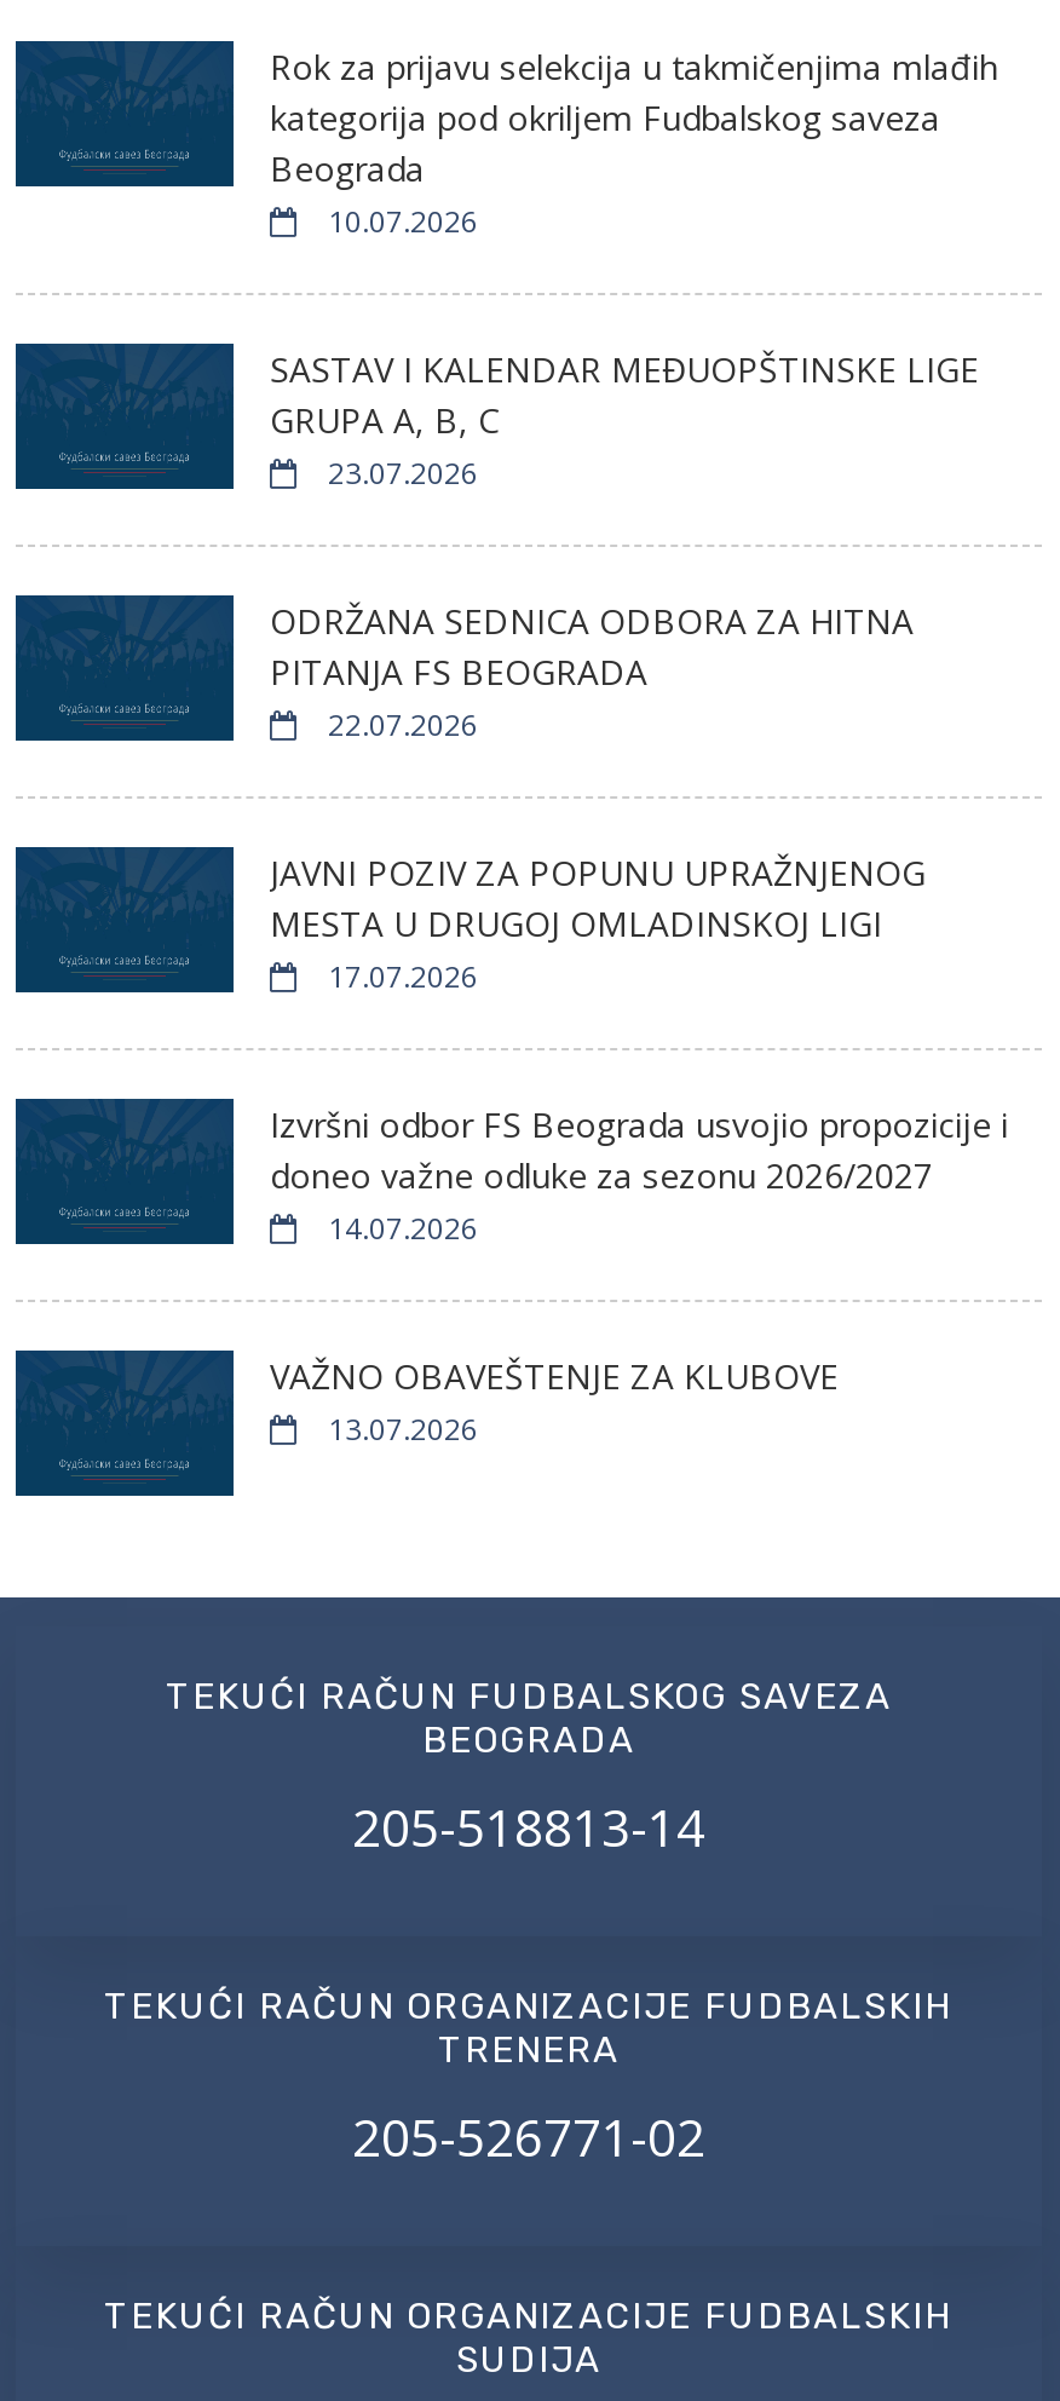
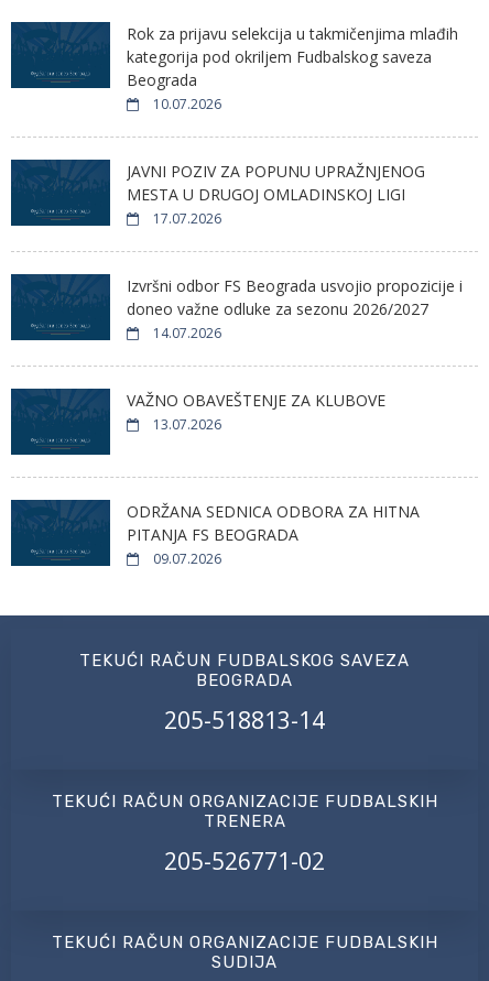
[270,346,979,745] SASTAV I KALENDAR MEĐUOPŠTINSKE LIGE | GRUPA A, B, C | 23.07.2026 | 22.07.2026 -> none
moved [270,598,914,694] -> [127,501,420,545]: ODRŽANA SEDNICA ODBORA ZA HITNA | PITANJA FS BEOGRADA
moved [270,849,1008,1450] -> [127,161,463,434]: JAVNI POZIV ZA POPUNU UPRAŽNJENOG | MESTA U DRUGOJ OMLADINSKOJ LIGI | 17.07.2026 | Izvršni odbor FS Beograda usvojio propozicije i | doneo važne odluke za sezonu 2026/2027 | 14.07.2026 | VAŽNO OBAVEŠTENJE ZA KLUBOVE | 13.07.2026
none -> [150,549,221,568] 09.07.2026

